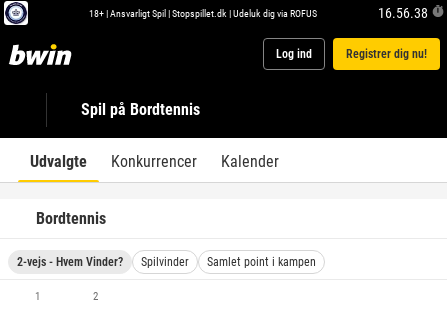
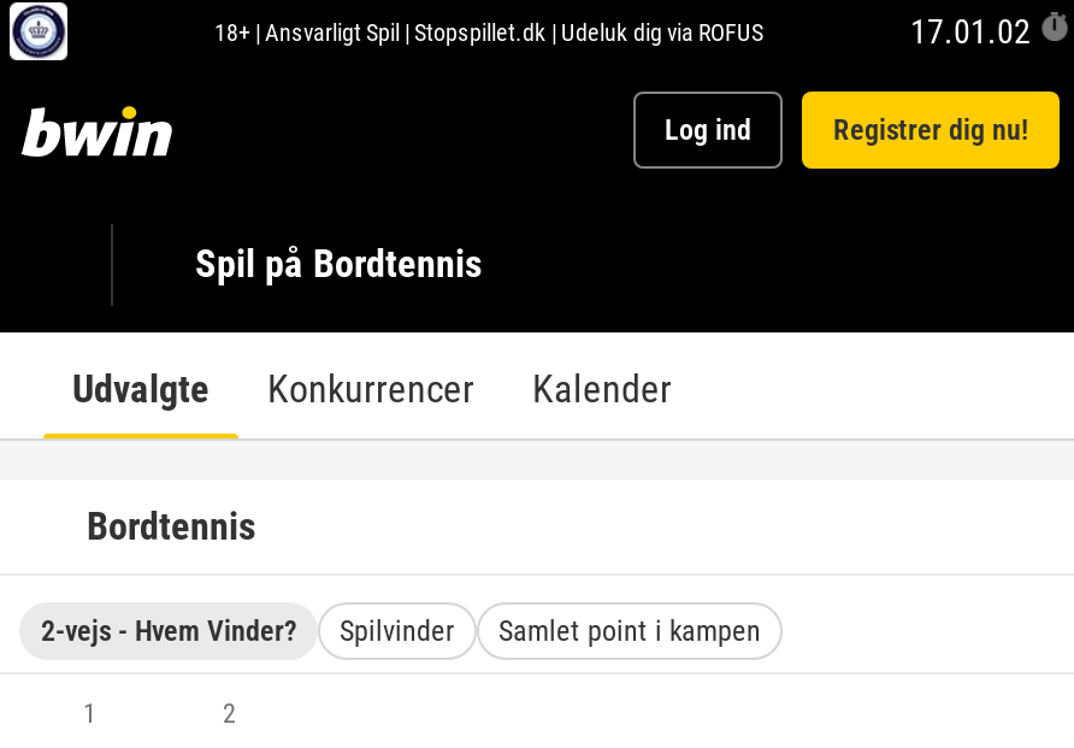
[378,4,428,20] 16.56.38 -> [910,11,1031,49] 17.01.02

